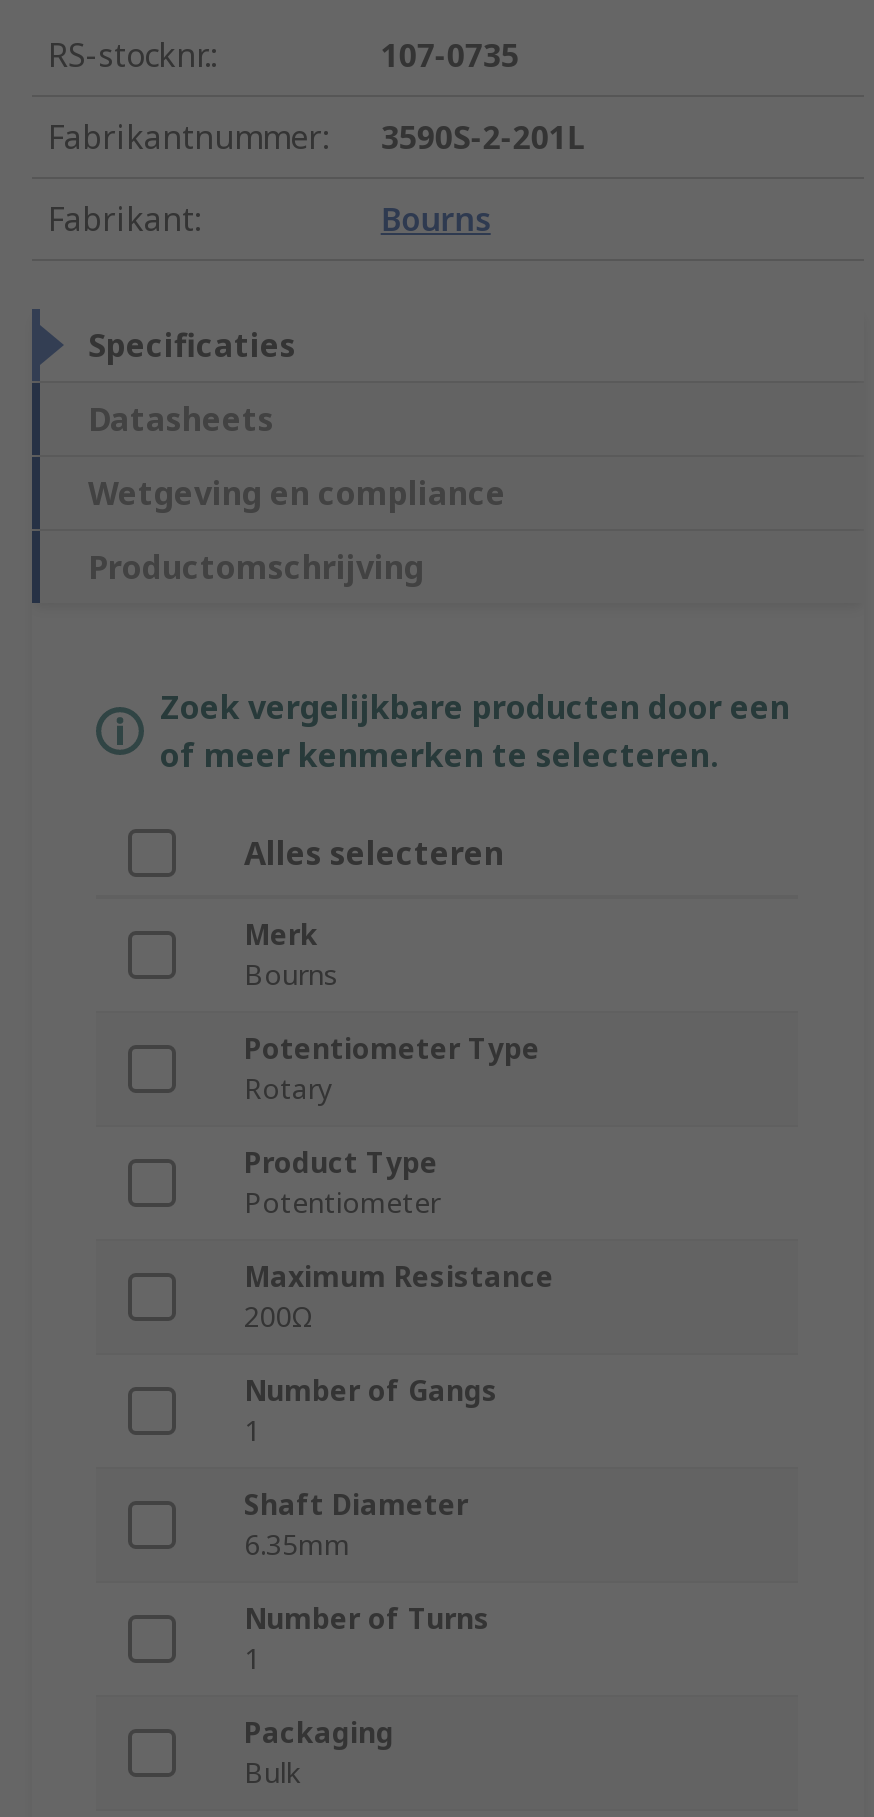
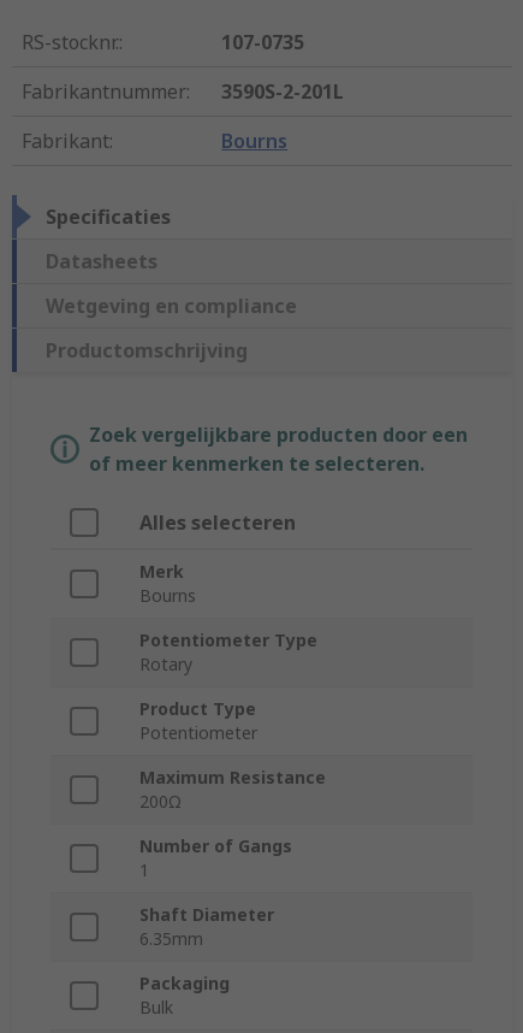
[244,1600,490,1678] Number of Turns | 1 -> none

